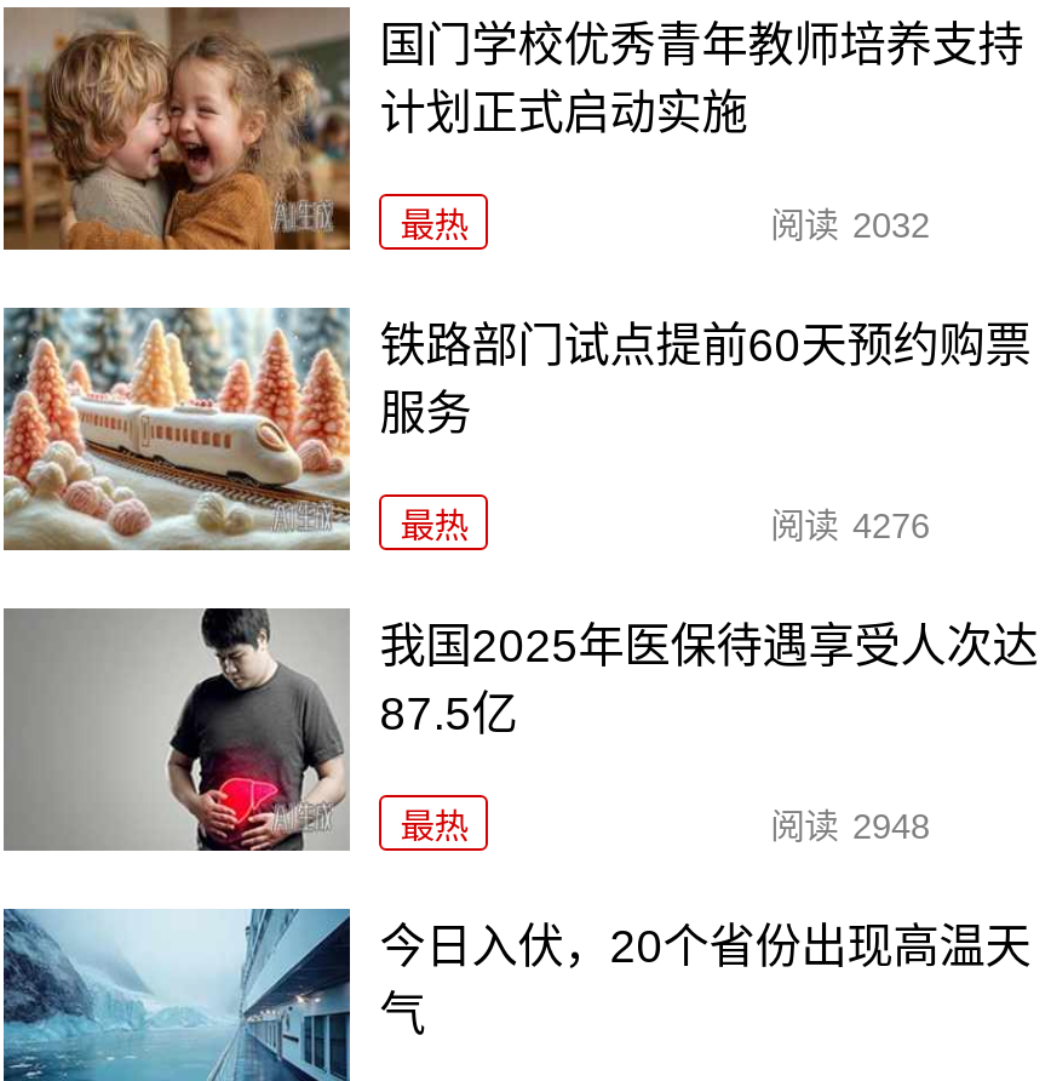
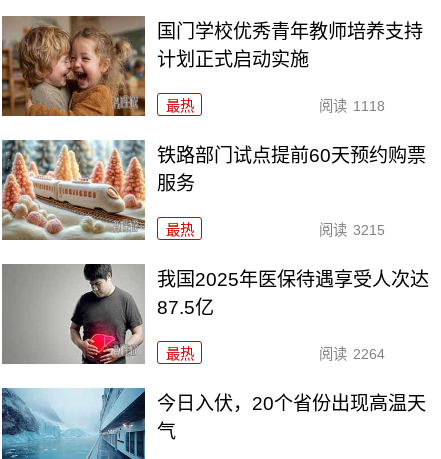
[770,207,930,246] 阅读 2032 -> [319,98,384,114] 阅读 1118
[770,507,930,546] 阅读 4276 -> [319,222,384,238] 阅读 3215
[770,807,930,846] 阅读 2948 -> [319,346,384,362] 阅读 2264

